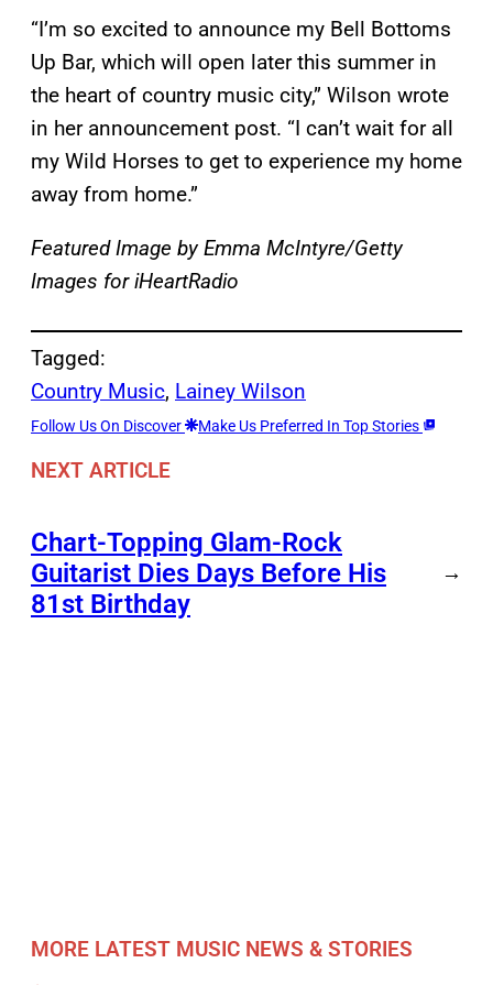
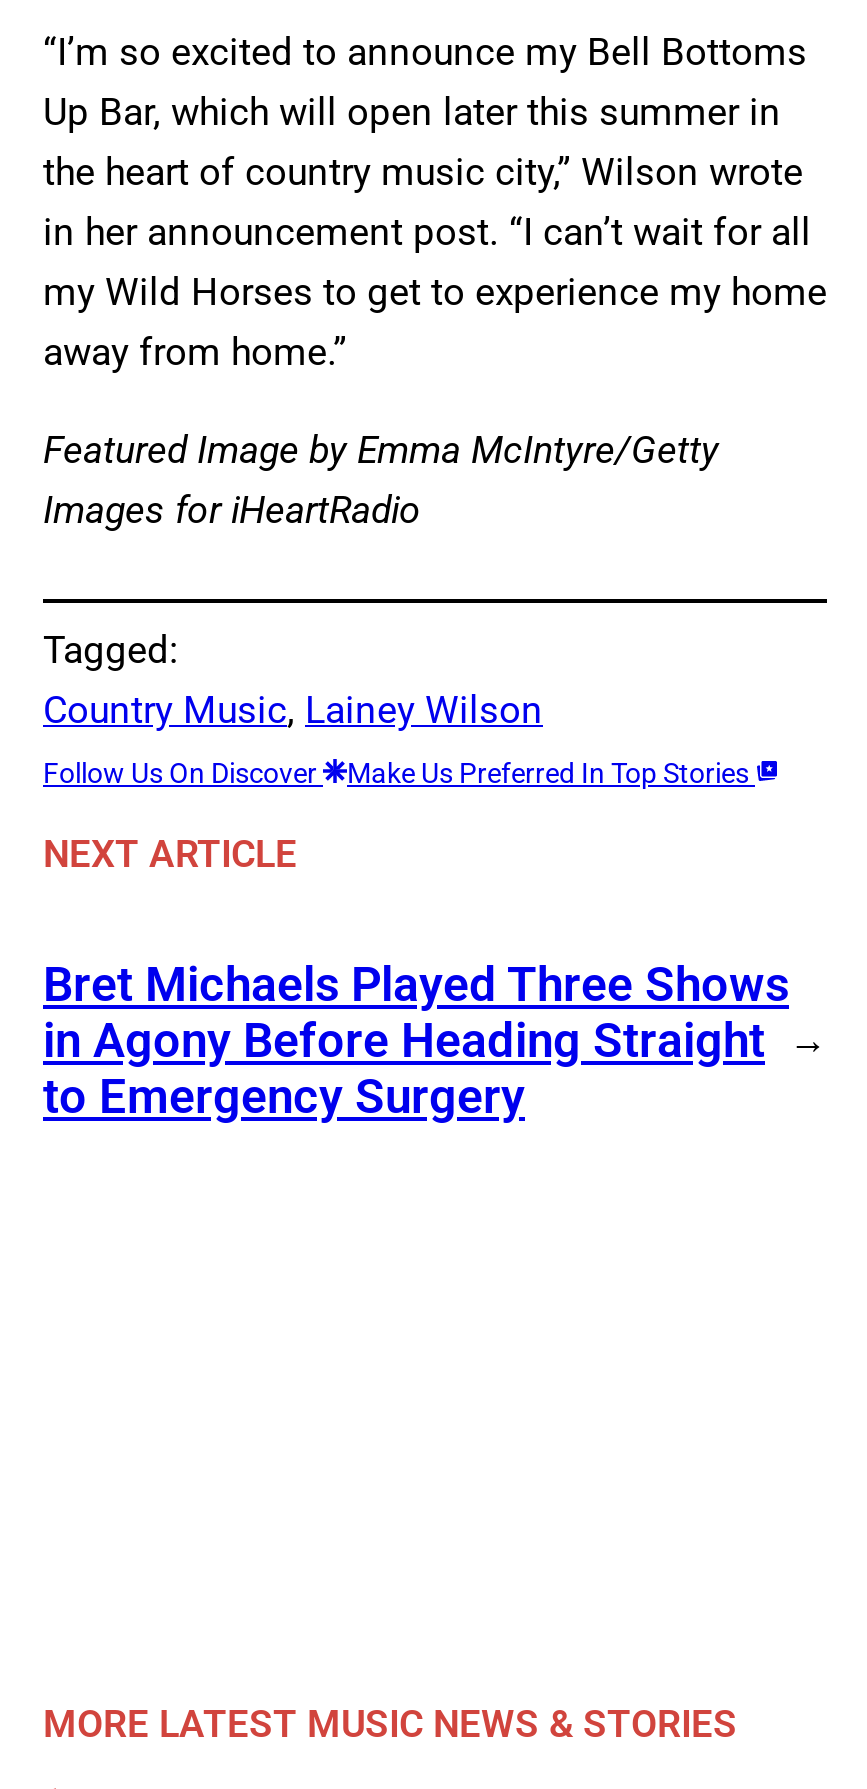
[31,527,386,619] Chart-Topping Glam-Rock | Guitarist Dies Days Before His | 81st Birthday -> [43,956,789,1124] Bret Michaels Played Three Shows | in Agony Before Heading Straight | to Emergency Surgery

